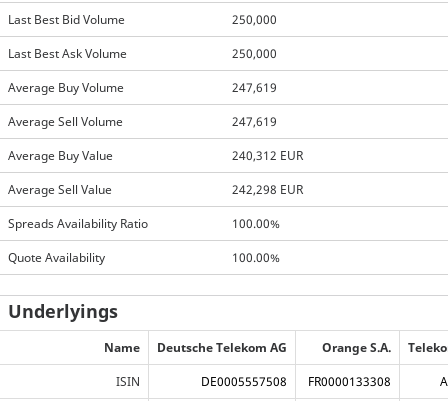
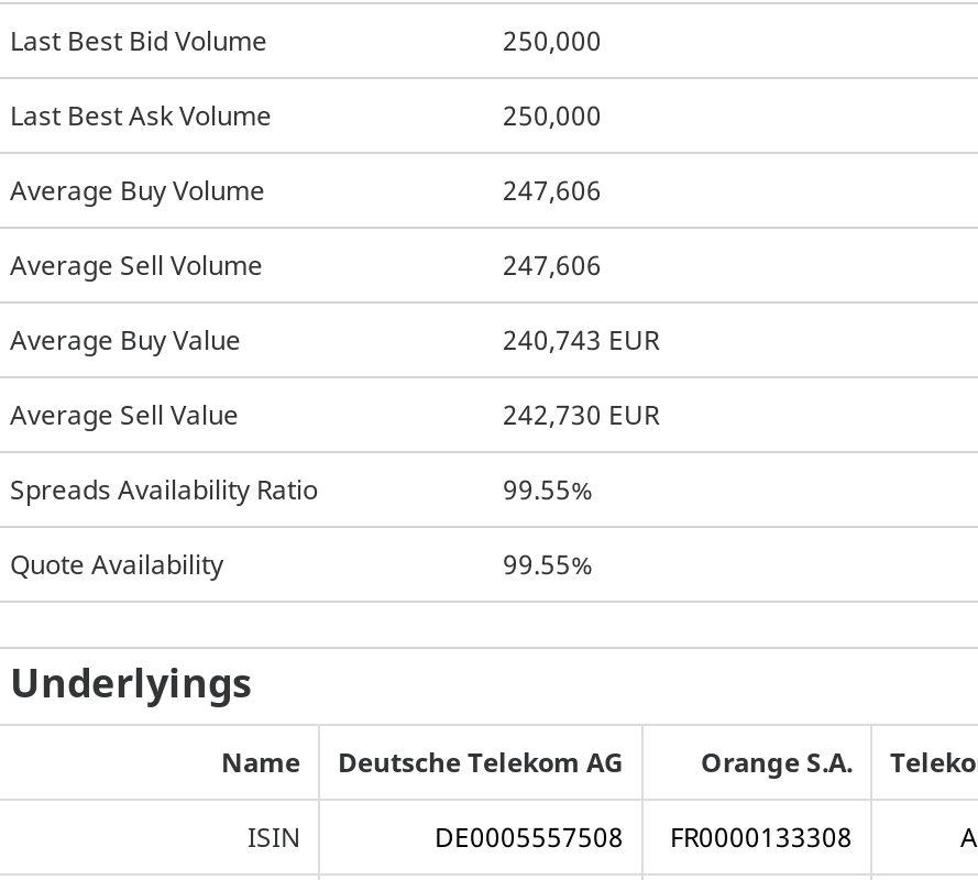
[232,79,277,96] 247,619 -> [503,172,602,209] 247,606
[232,113,277,130] 247,619 -> [503,246,602,284] 247,606
[232,147,303,164] 240,312 EUR -> [503,321,659,359] 240,743 EUR
[232,181,303,198] 242,298 EUR -> [503,396,659,433] 242,730 EUR
[232,215,280,232] 100.00% -> [503,471,593,508] 99.55%
[232,249,280,266] 100.00% -> [503,546,593,583] 99.55%

